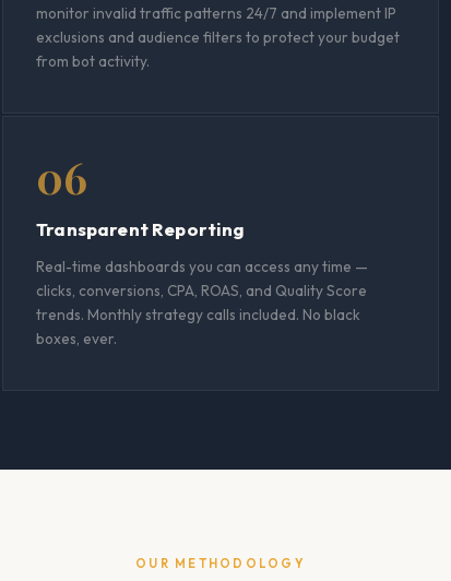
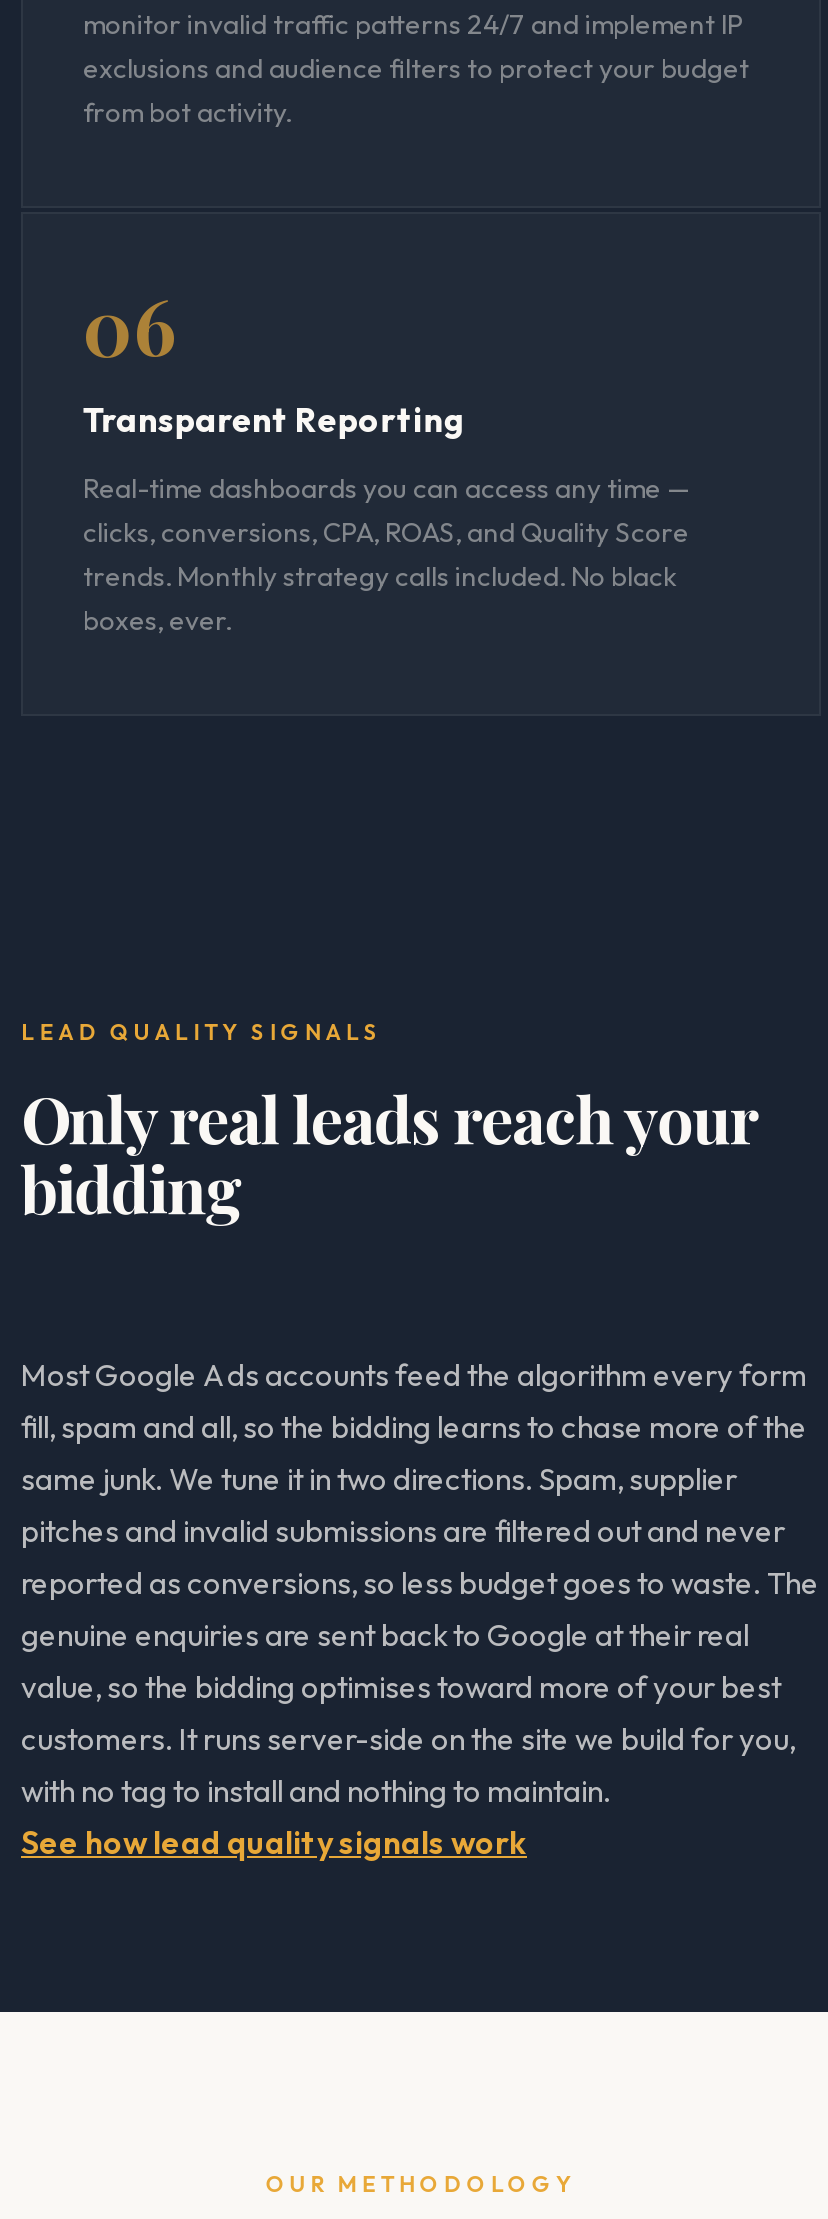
none -> [21,1018,819,1862] LEAD QUALITY SIGNALS | Only real leads reach your | bidding | Most Google Ads accounts feed the algorithm every form | fill, spam and all, so the bidding learns to chase more of the | same junk. We tune it in two directions. Spam, supplier | pitches and invalid submissions are filtered out and never | reported as conversions, so less budget goes to waste. The | genuine enquiries are sent back to Google at their real | value, so the bidding optimises toward more of your best | customers. It runs server-side on the site we build for you, | with no tag to install and nothing to maintain. | See how lead quality signals work

